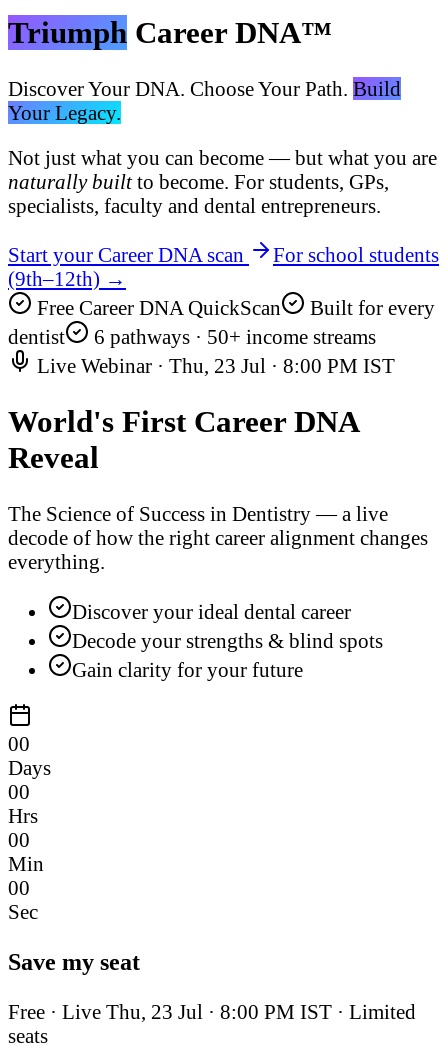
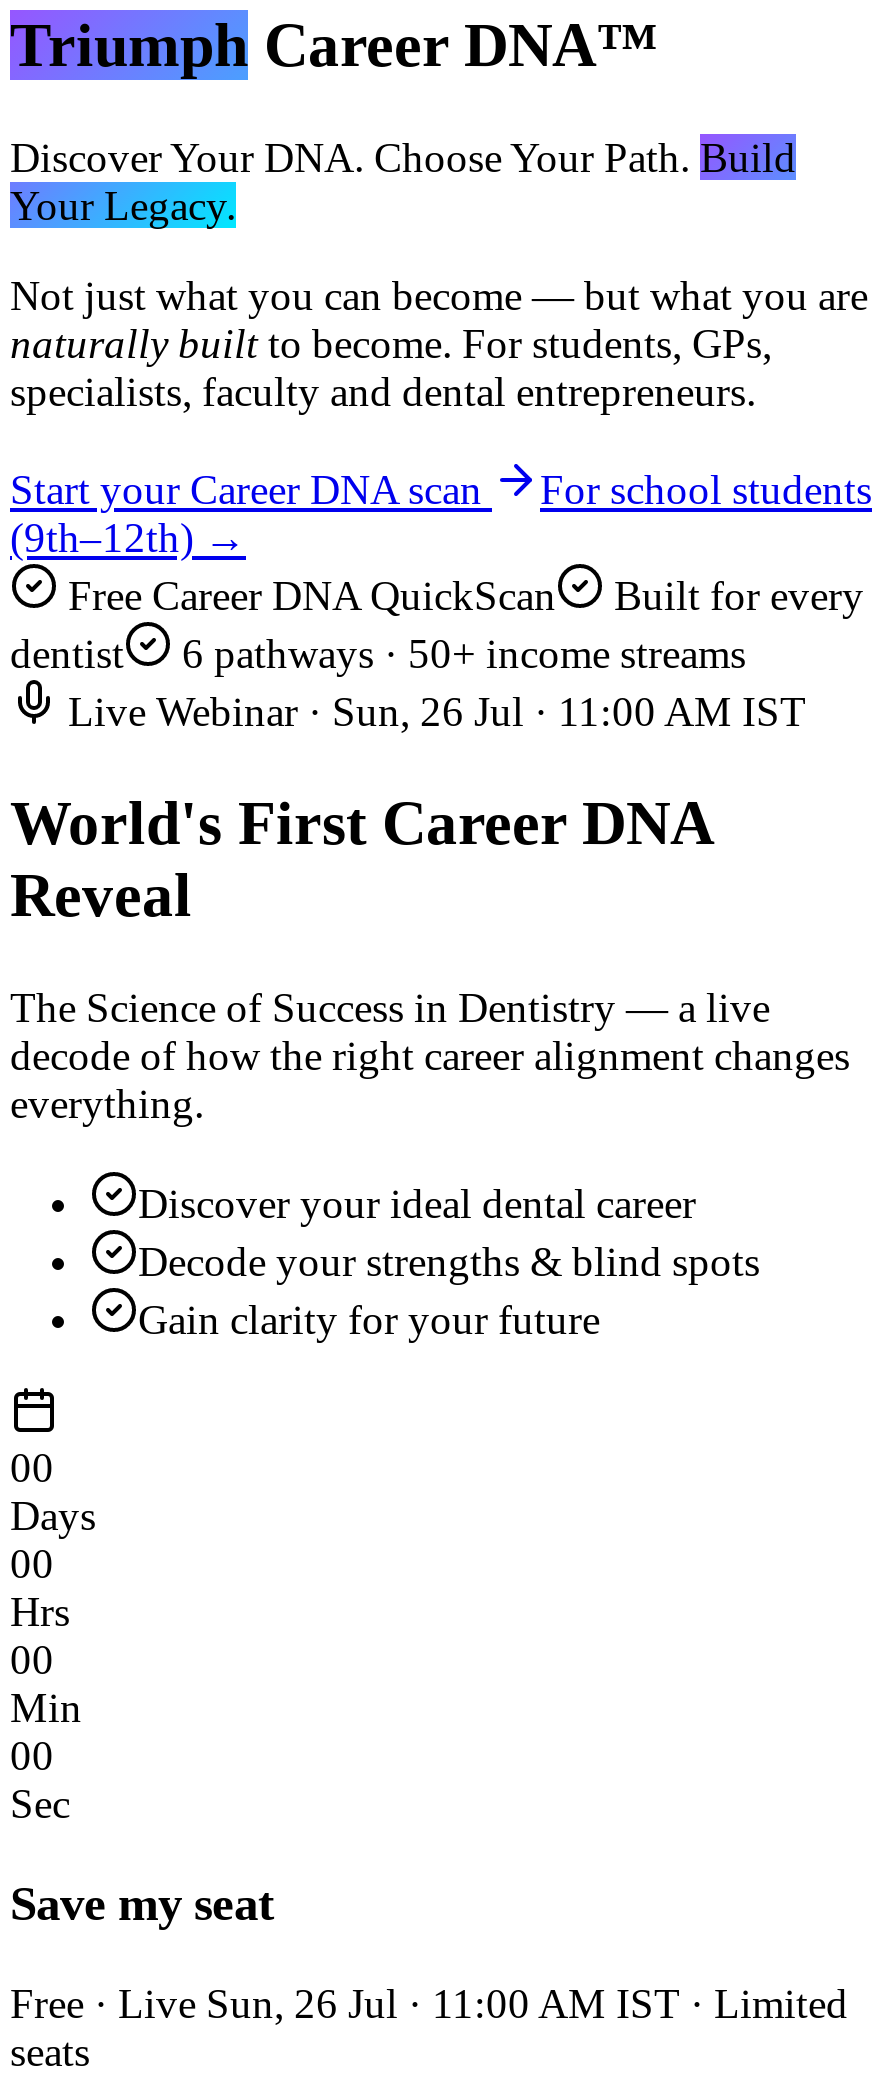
[32,354,395,377] Live Webinar · Thu, 23 Jul · 8:00 PM IST -> [58,689,806,735] Live Webinar · Sun, 26 Jul · 11:00 AM IST
[8,1000,416,1023] Free · Live Thu, 23 Jul · 8:00 PM IST · Limited -> [10,1981,848,2027] Free · Live Sun, 26 Jul · 11:00 AM IST · Limited

